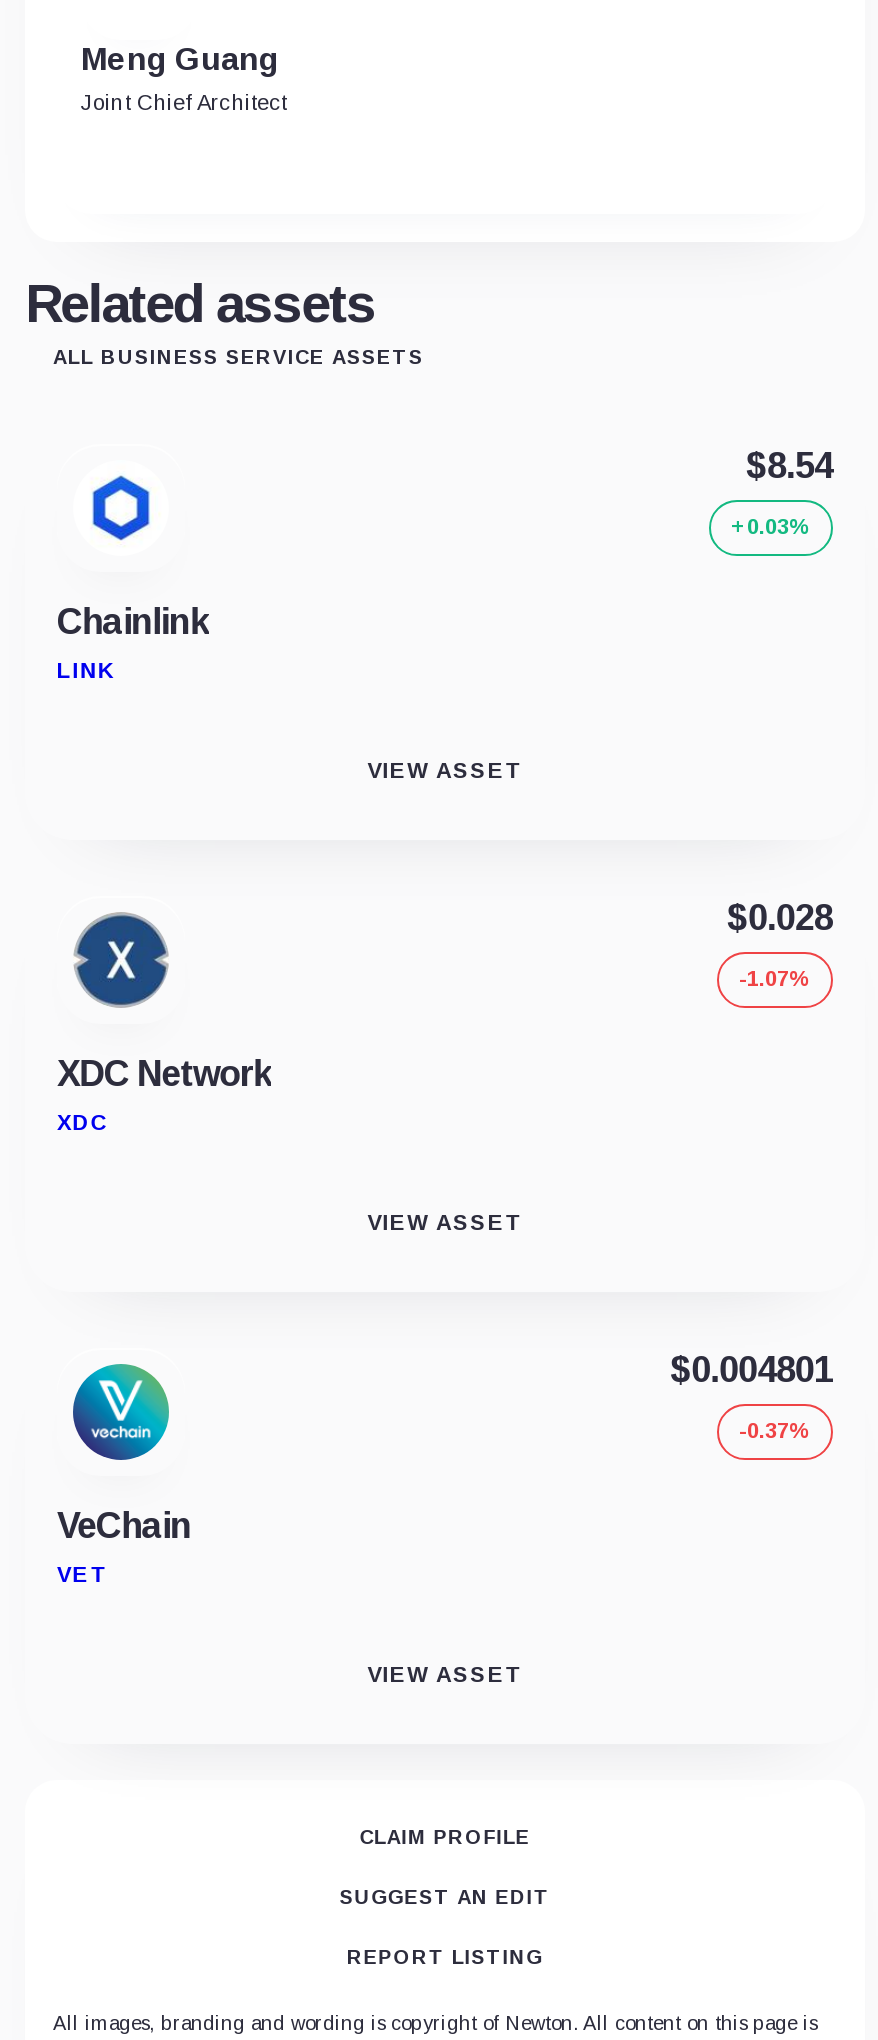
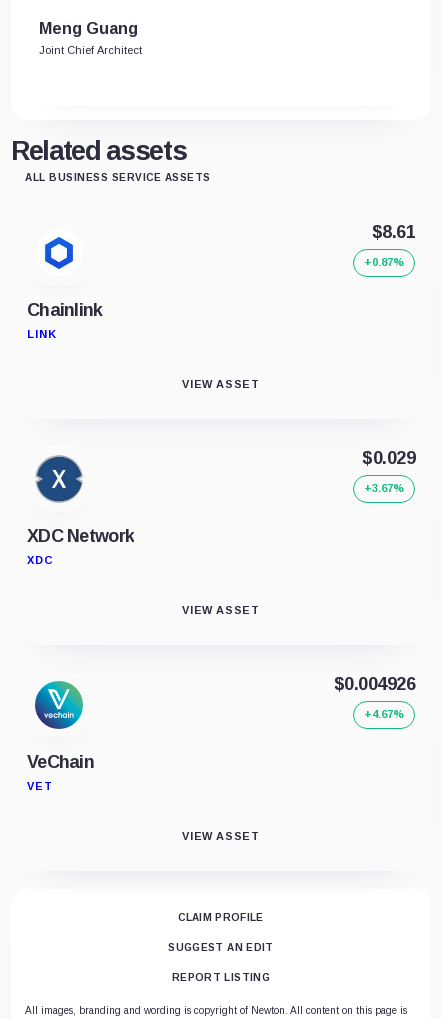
[746,445,833,485] $8.54 -> [372,221,415,241] $8.61
[731,514,811,538] +0.03% -> [364,256,404,268] +0.87%
[727,897,833,937] $0.028 -> [362,447,415,467] $0.029
[739,966,811,990] -1.07% -> [364,482,404,494] +3.67%
[671,1349,833,1389] $0.004801 -> [334,673,415,693] $0.004926
[739,1418,811,1442] -0.37% -> [364,708,404,720] +4.67%

